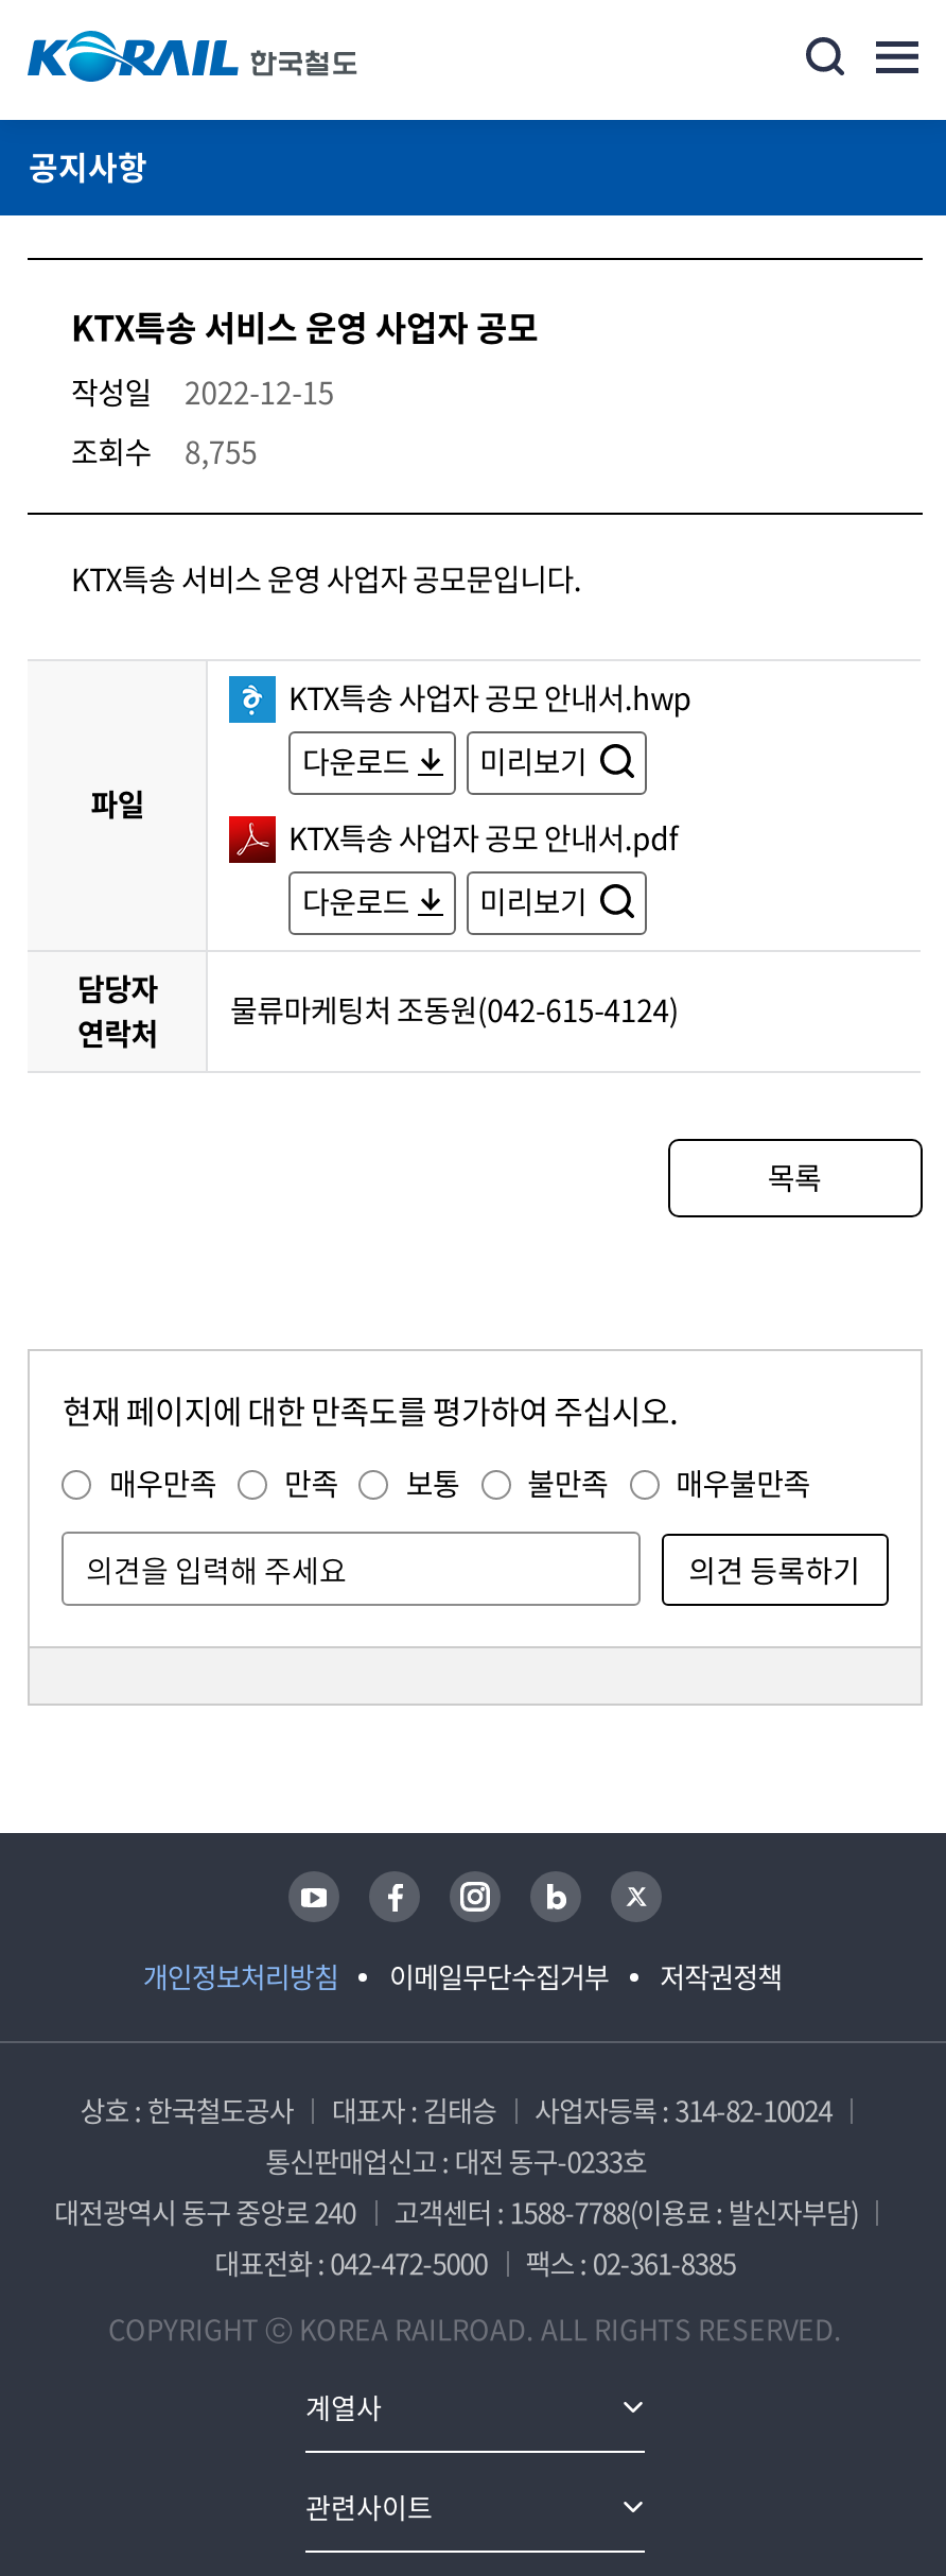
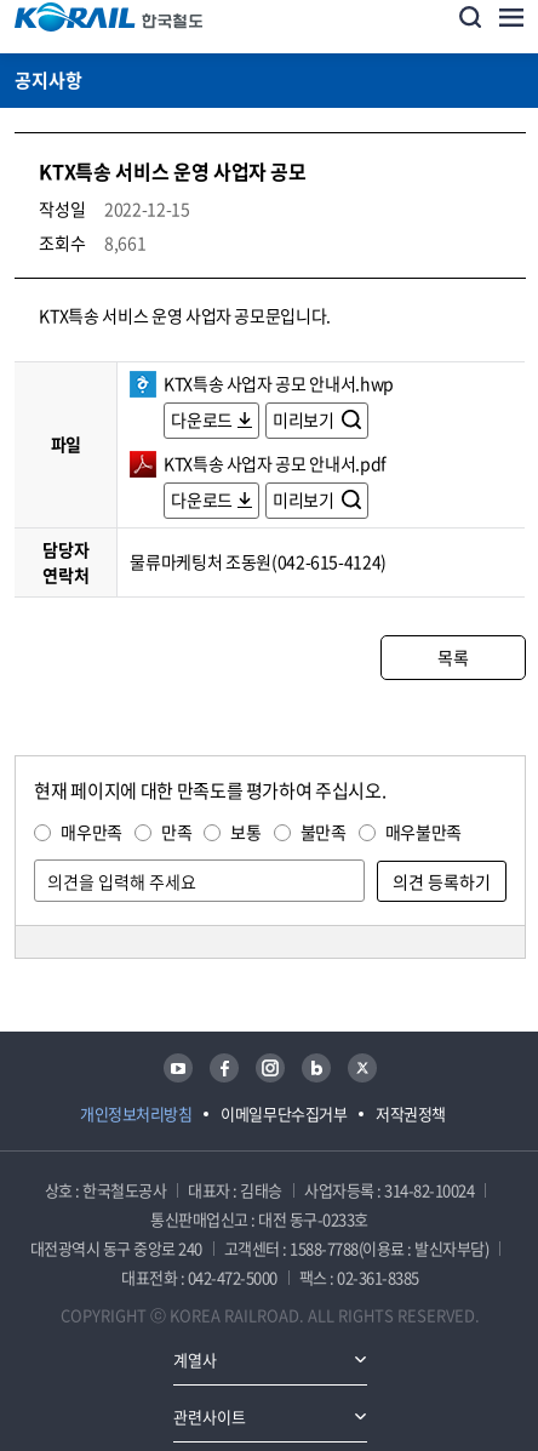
[71,430,257,472] 조회수 8,755 -> [39,230,146,255] 조회수 8,661

